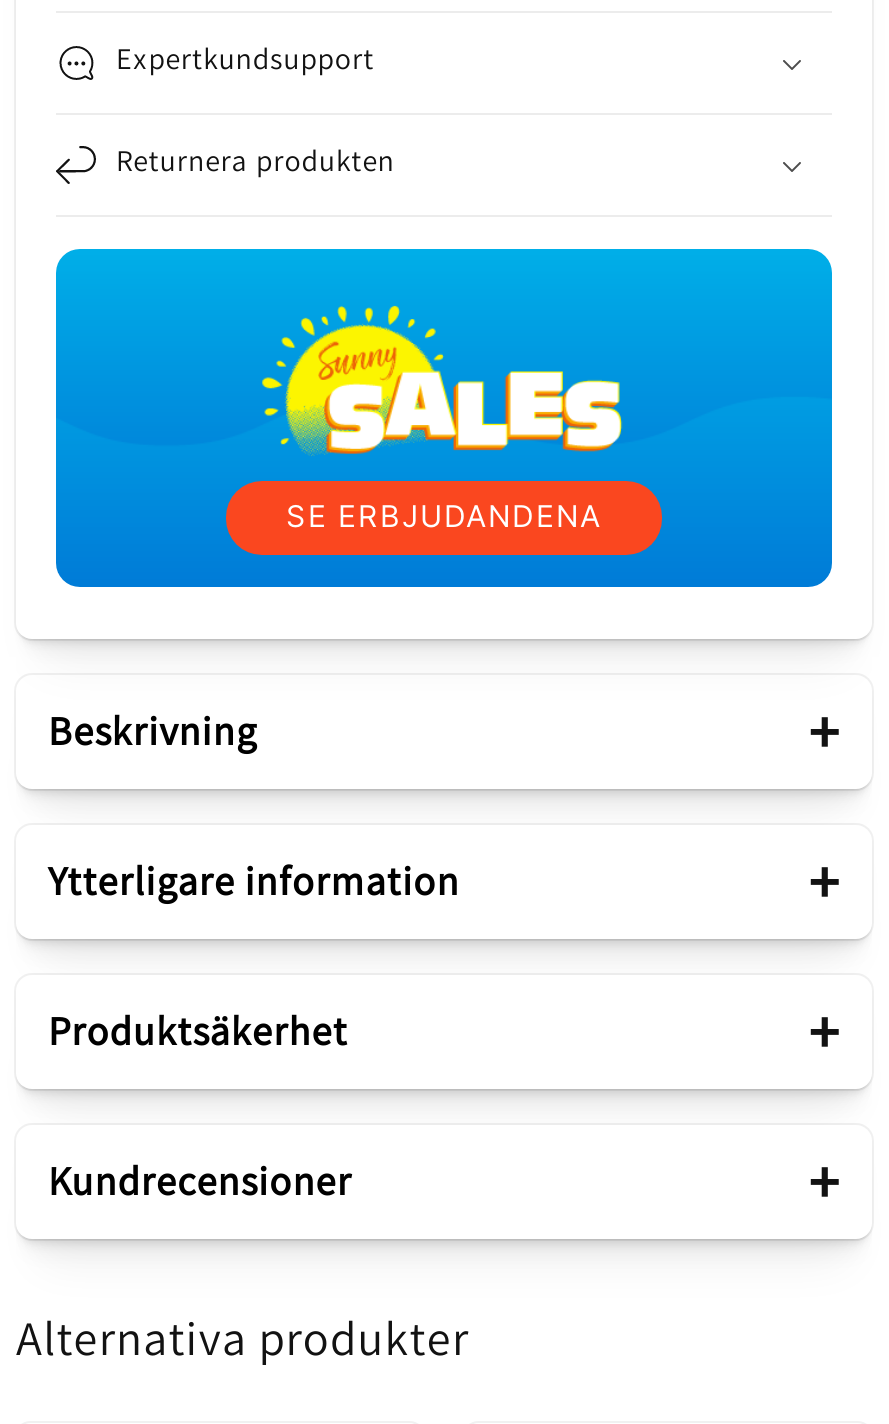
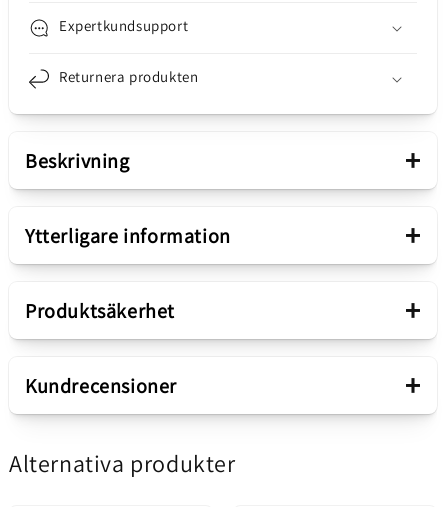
[54,248,834,590] [image] | SE ERBJUDANDENA -> none

